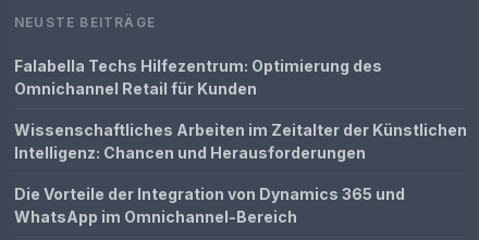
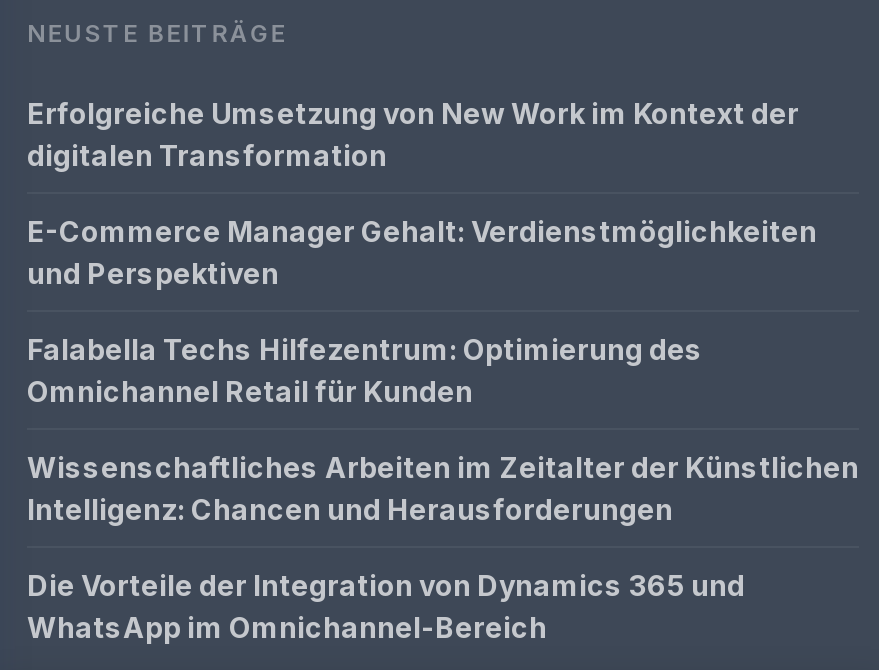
none -> [27,96,817,290] Erfolgreiche Umsetzung von New Work im Kontext der | digitalen Transformation | E-Commerce Manager Gehalt: Verdienstmöglichkeiten | und Perspektiven

